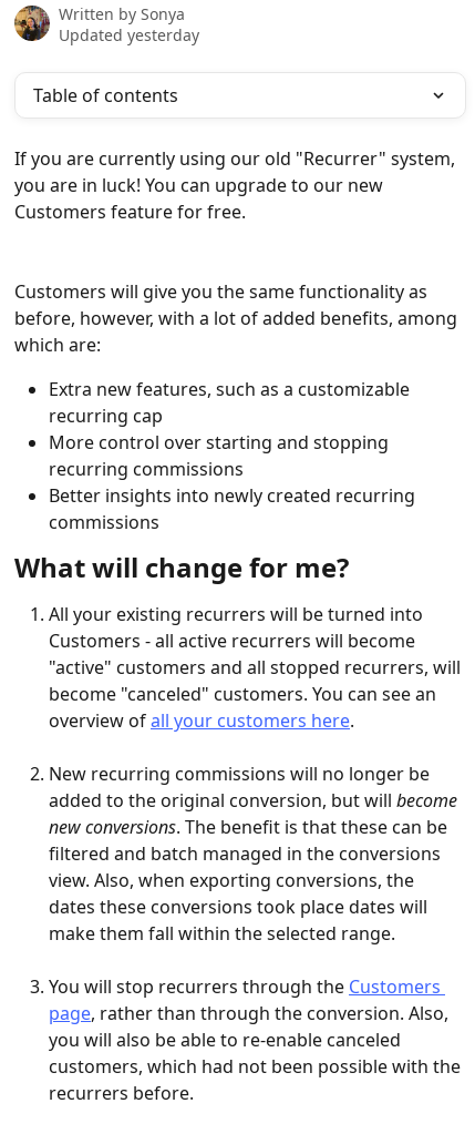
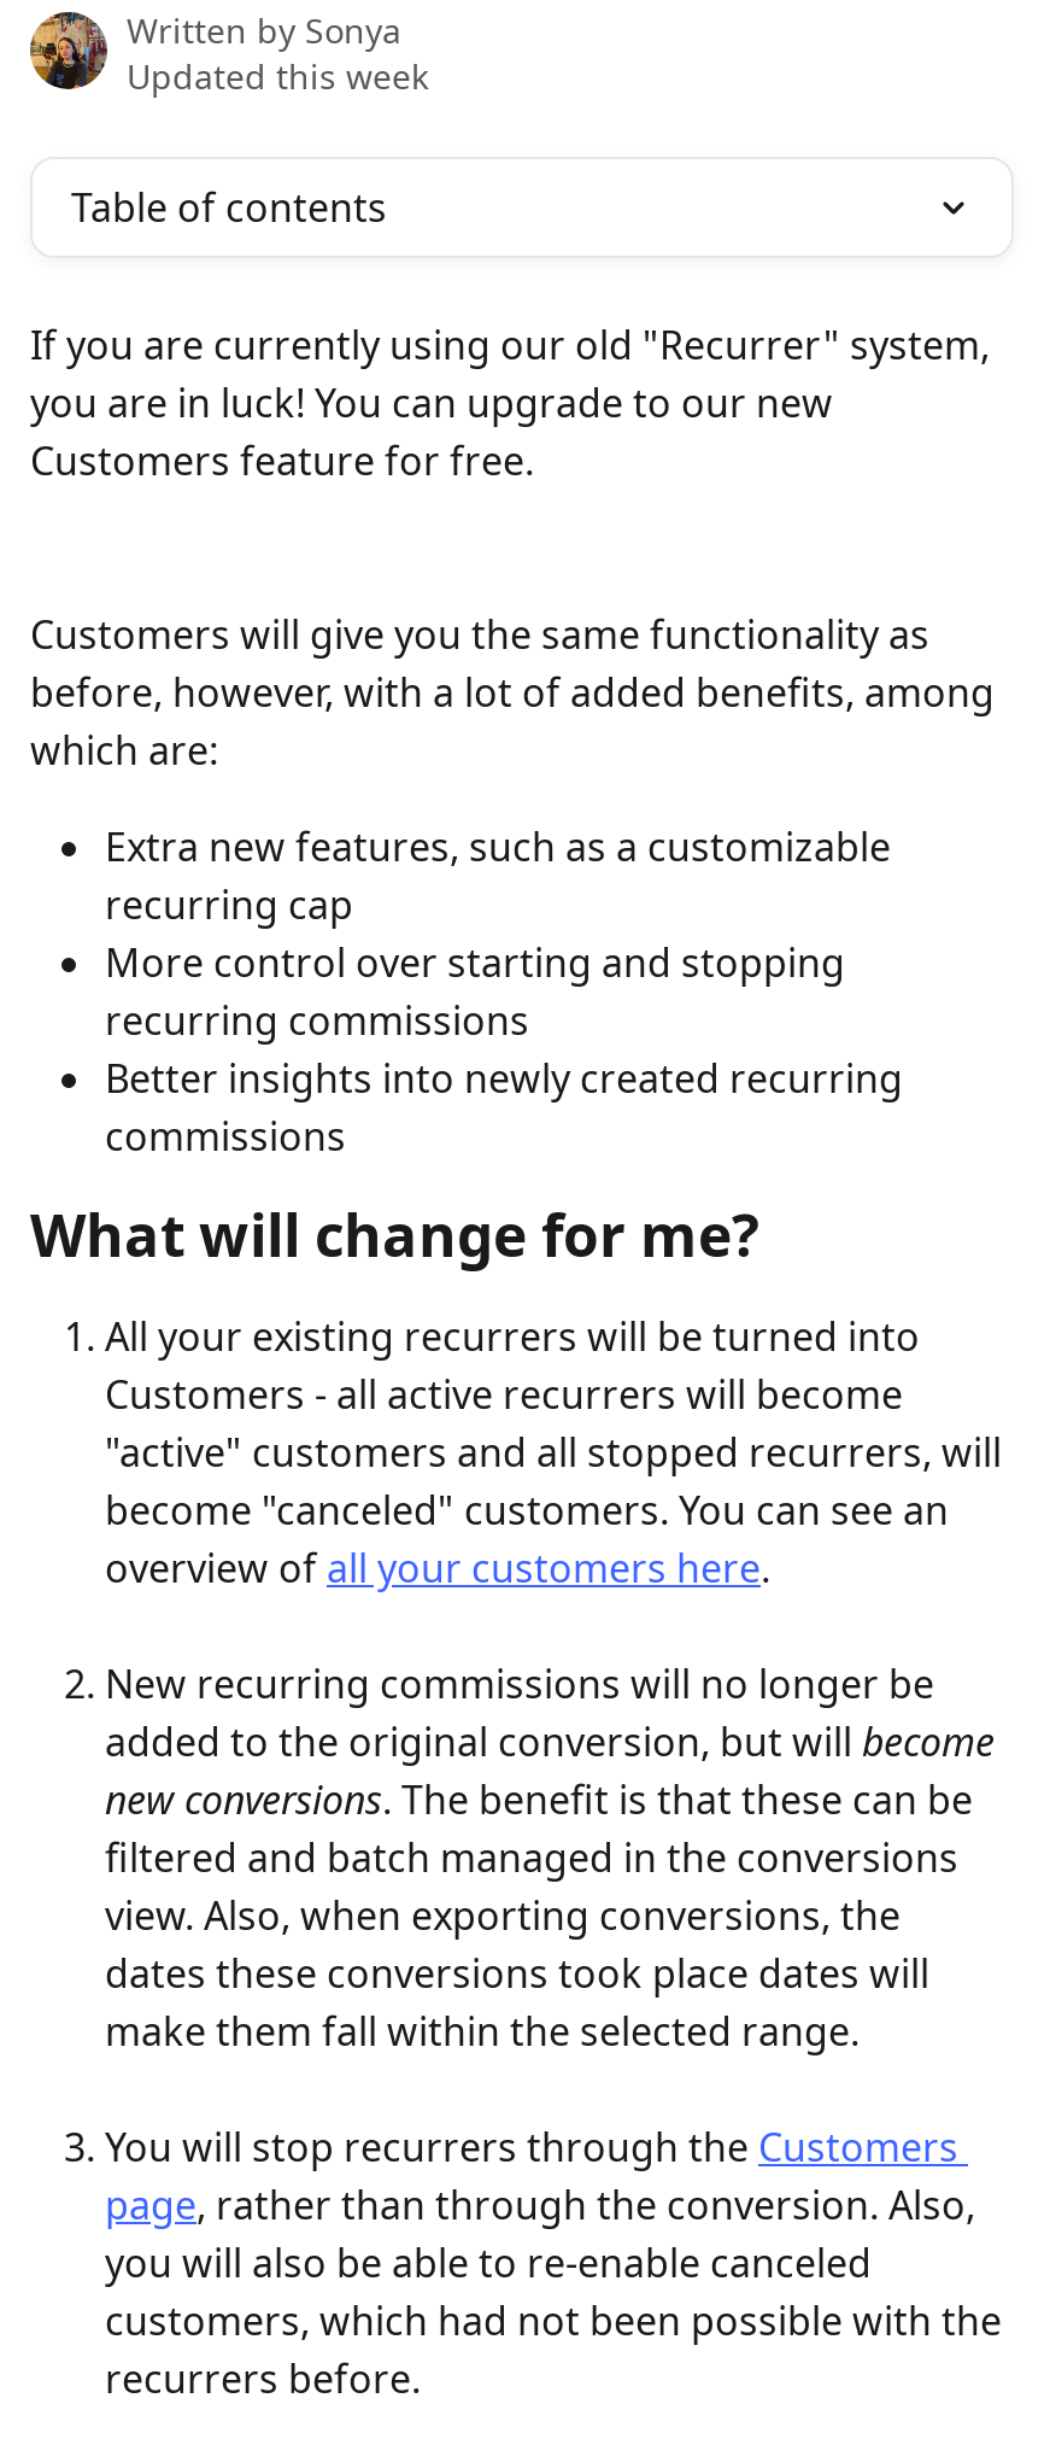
[59,24,199,45] Updated yesterday -> [127,53,428,99] Updated this week

